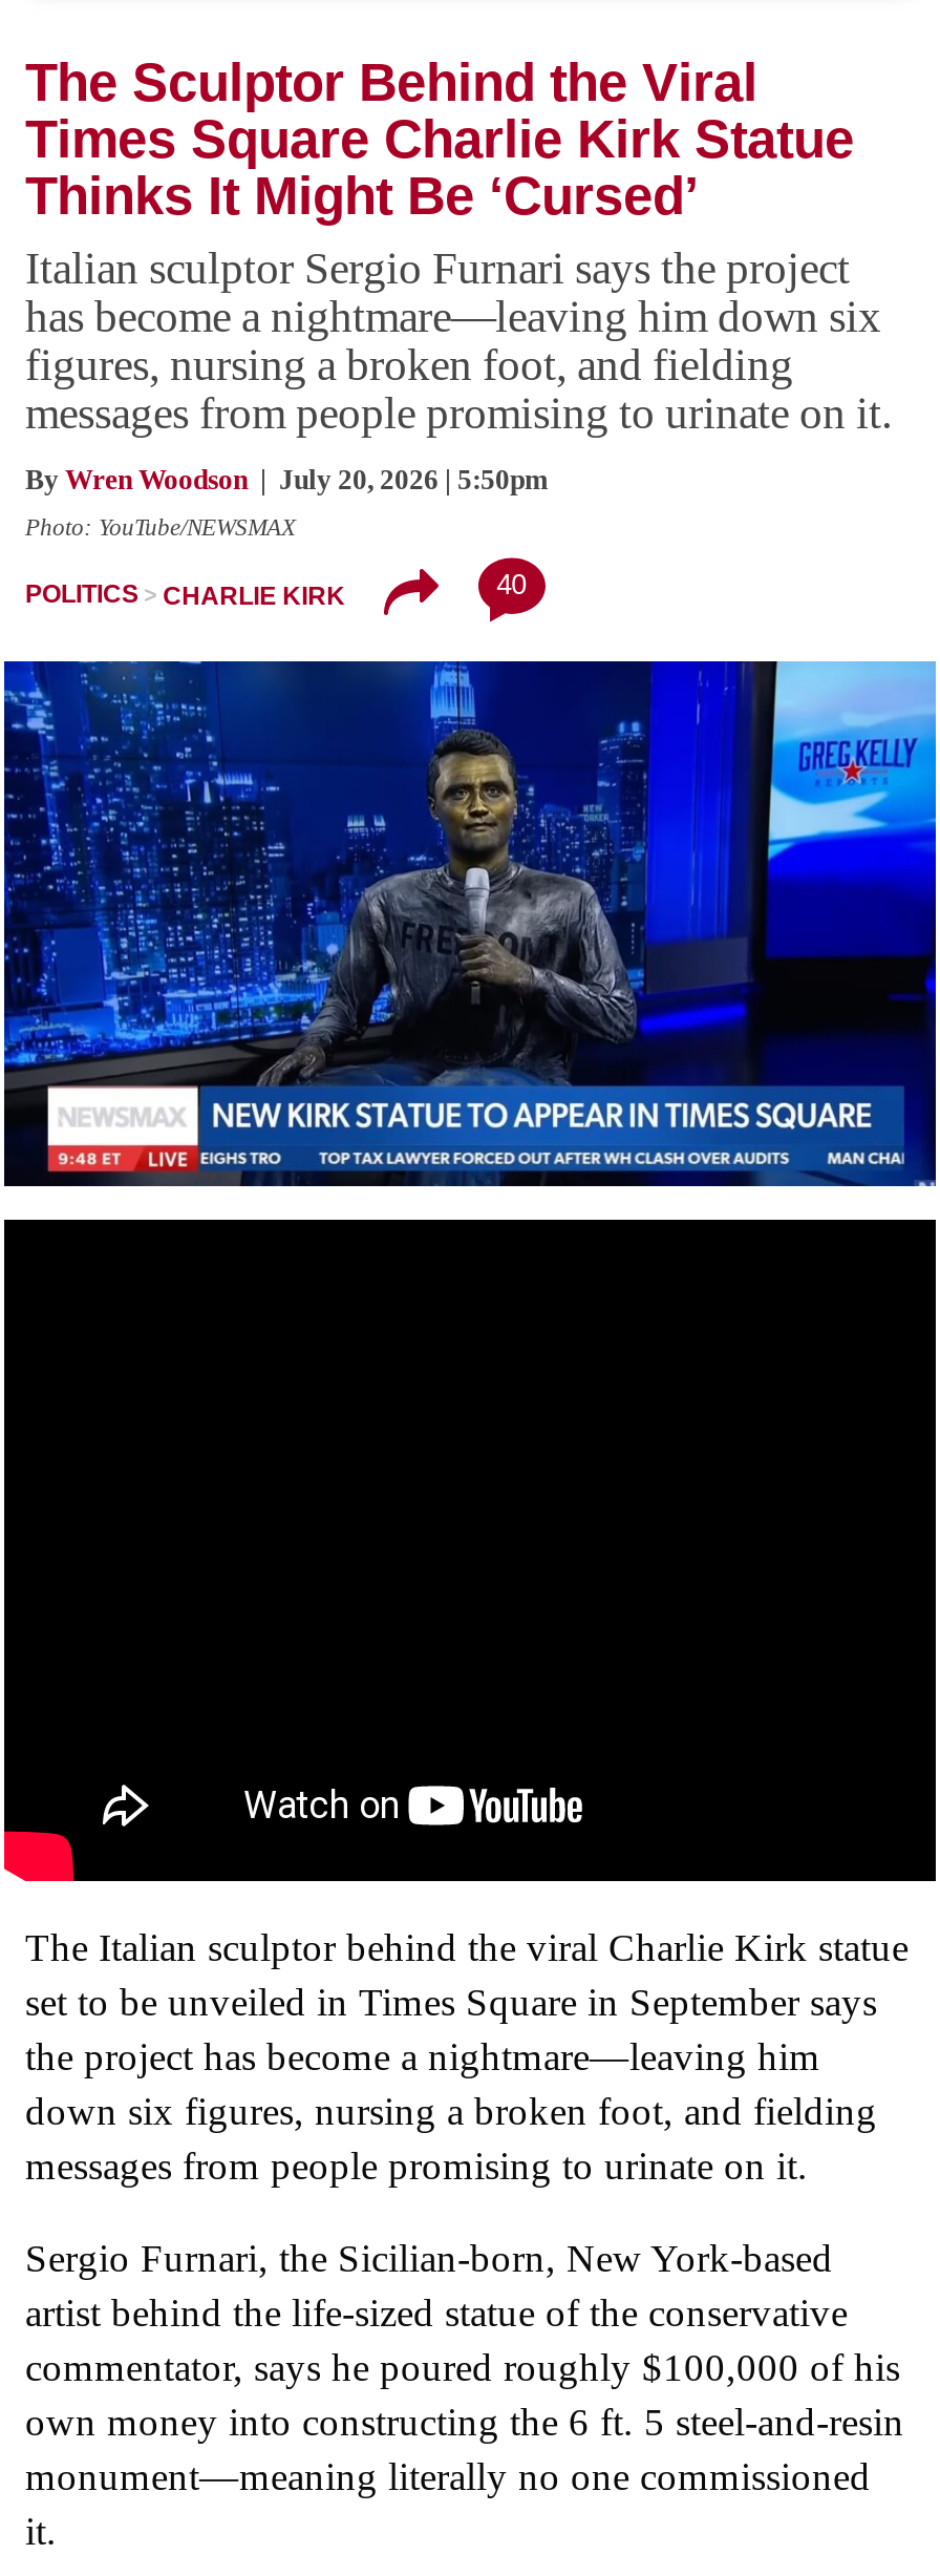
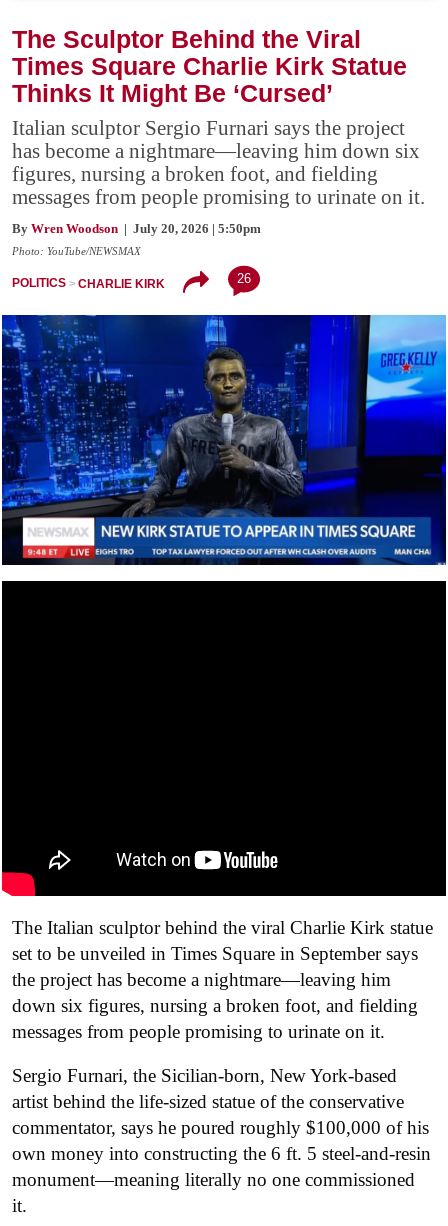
[497,569,526,601] 40 -> [237,271,251,286] 26

